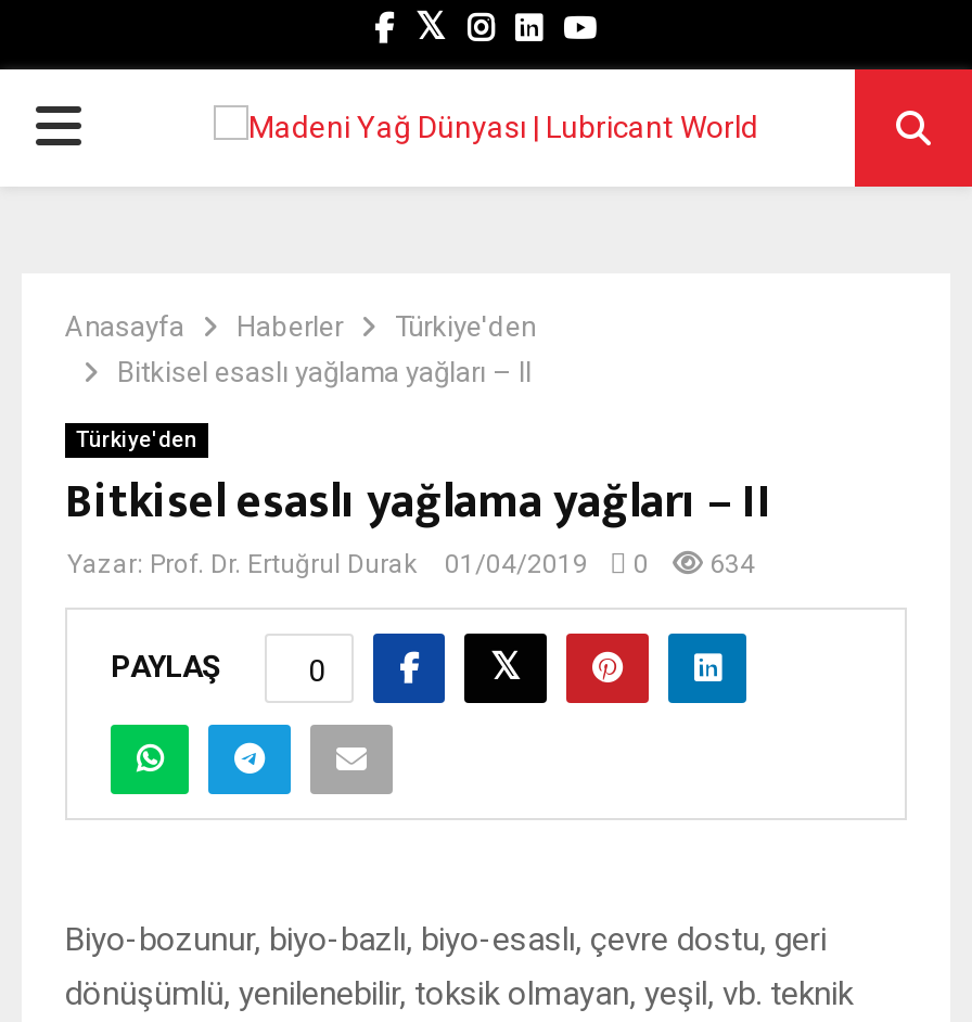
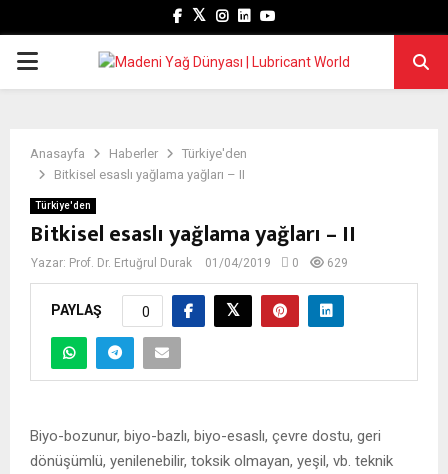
[67,549,755,579] Yazar: Prof. Dr. Ertuğrul Durak 01/04/2019 0 634 -> [31,256,348,270] Yazar: Prof. Dr. Ertuğrul Durak 01/04/2019 0 629

